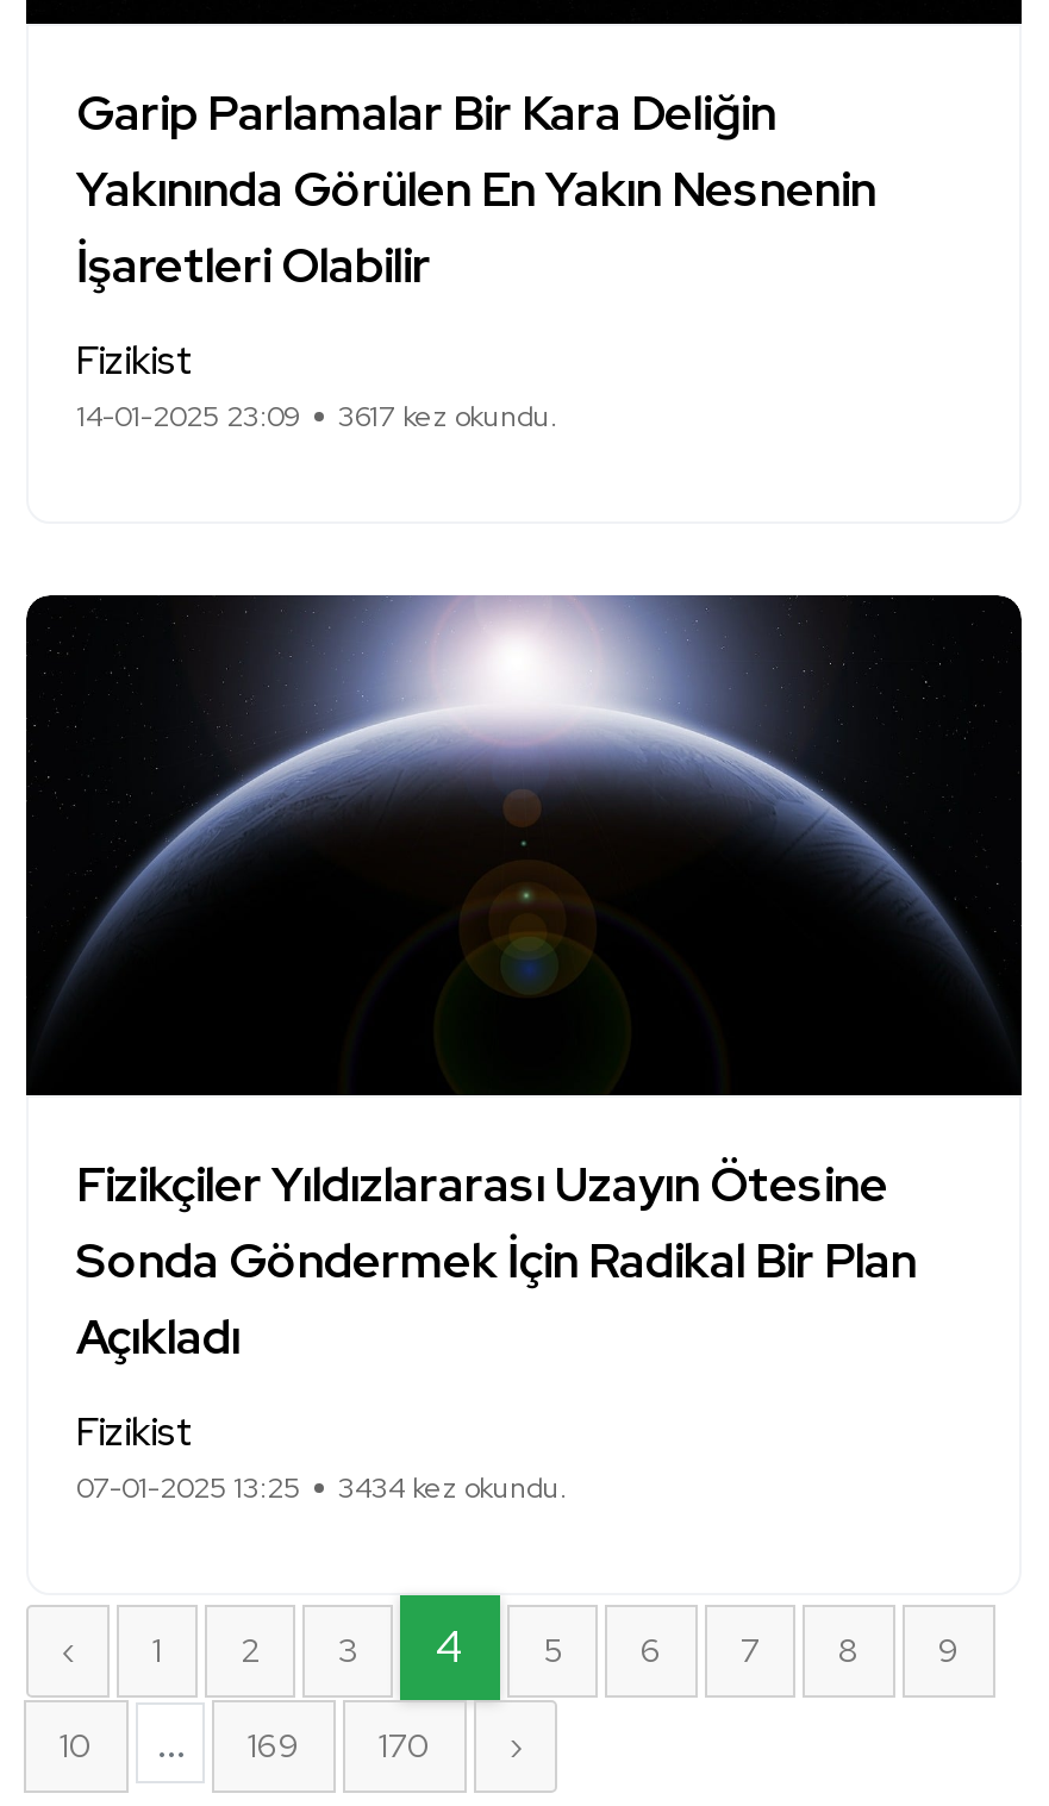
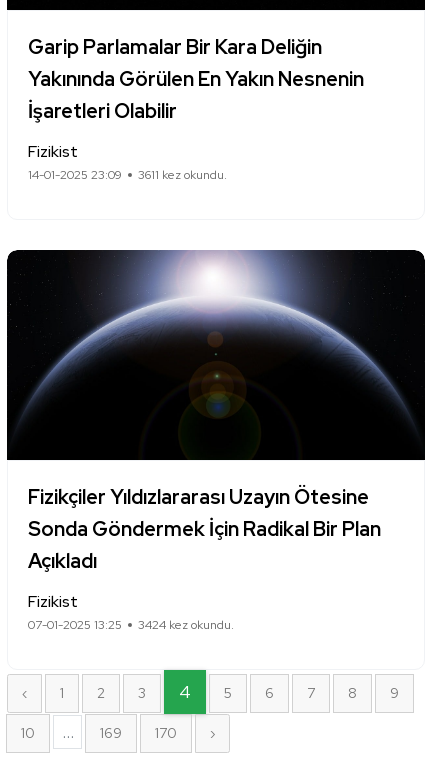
[76,398,557,436] 14-01-2025 23:09 3617 kez okundu. -> [28,167,227,183] 14-01-2025 23:09 3611 kez okundu.
[76,1469,567,1507] 07-01-2025 13:25 3434 kez okundu. -> [28,617,234,633] 07-01-2025 13:25 3424 kez okundu.

